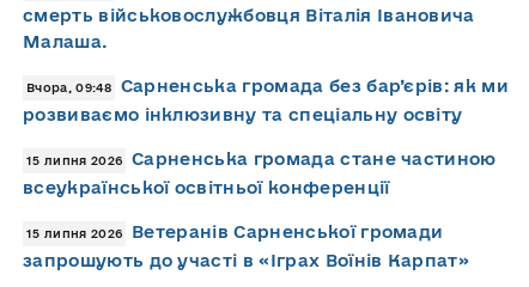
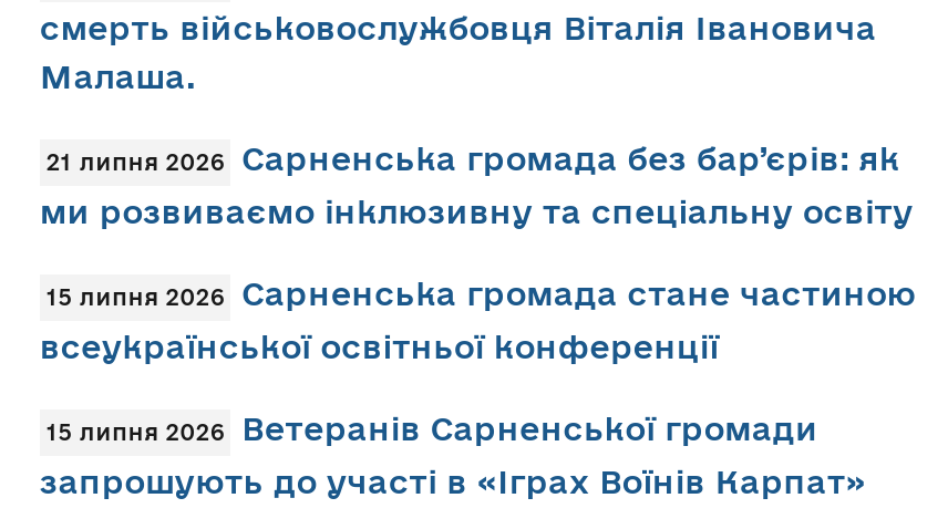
[23,75,509,124] Вчора, 09:48 | Сарненська громада без бар’єрів: як ми | розвиваємо інклюзивну та спеціальну освіту -> [40,139,913,230] 21 липня 2026 | Сарненська громада без бар’єрів: як | ми розвиваємо інклюзивну та спеціальну освіту

